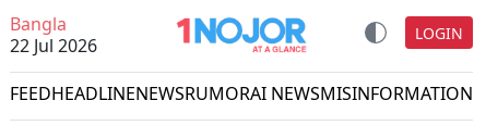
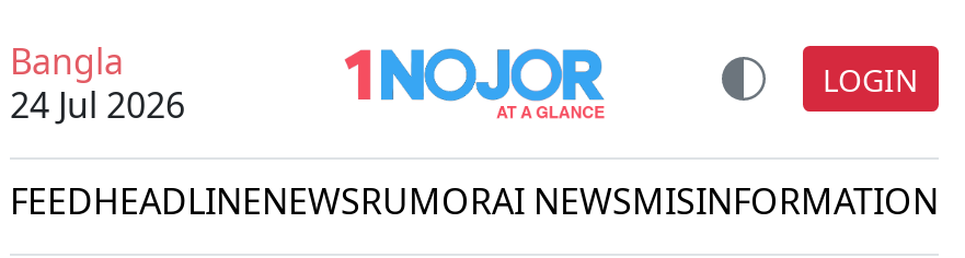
[10,34,97,58] 22 Jul 2026 -> [10,81,185,129] 24 Jul 2026

